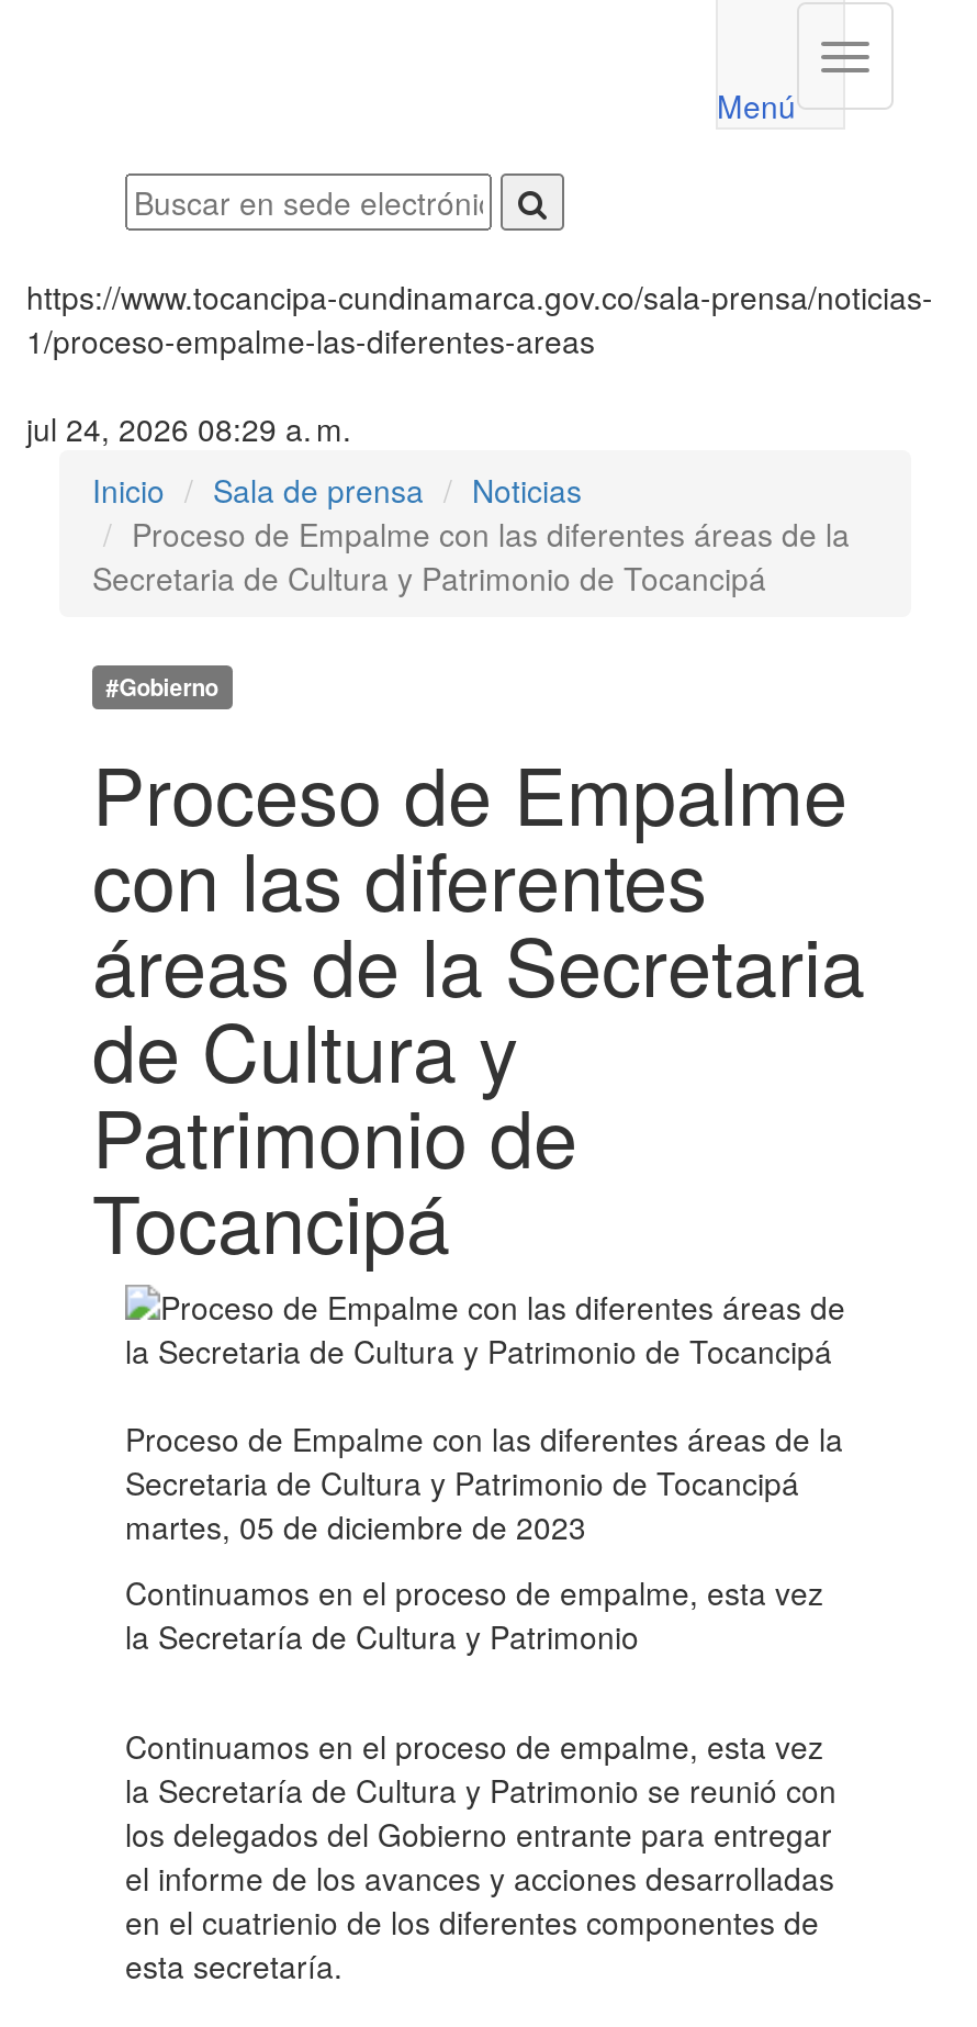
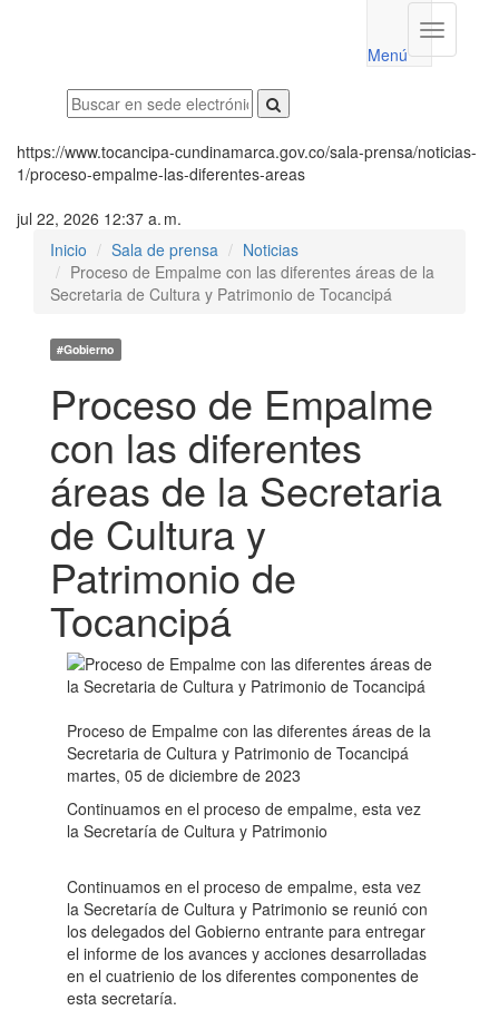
[26,406,351,450] jul 24, 2026 08:29 a. m. -> [17,207,182,229] jul 22, 2026 12:37 a. m.

